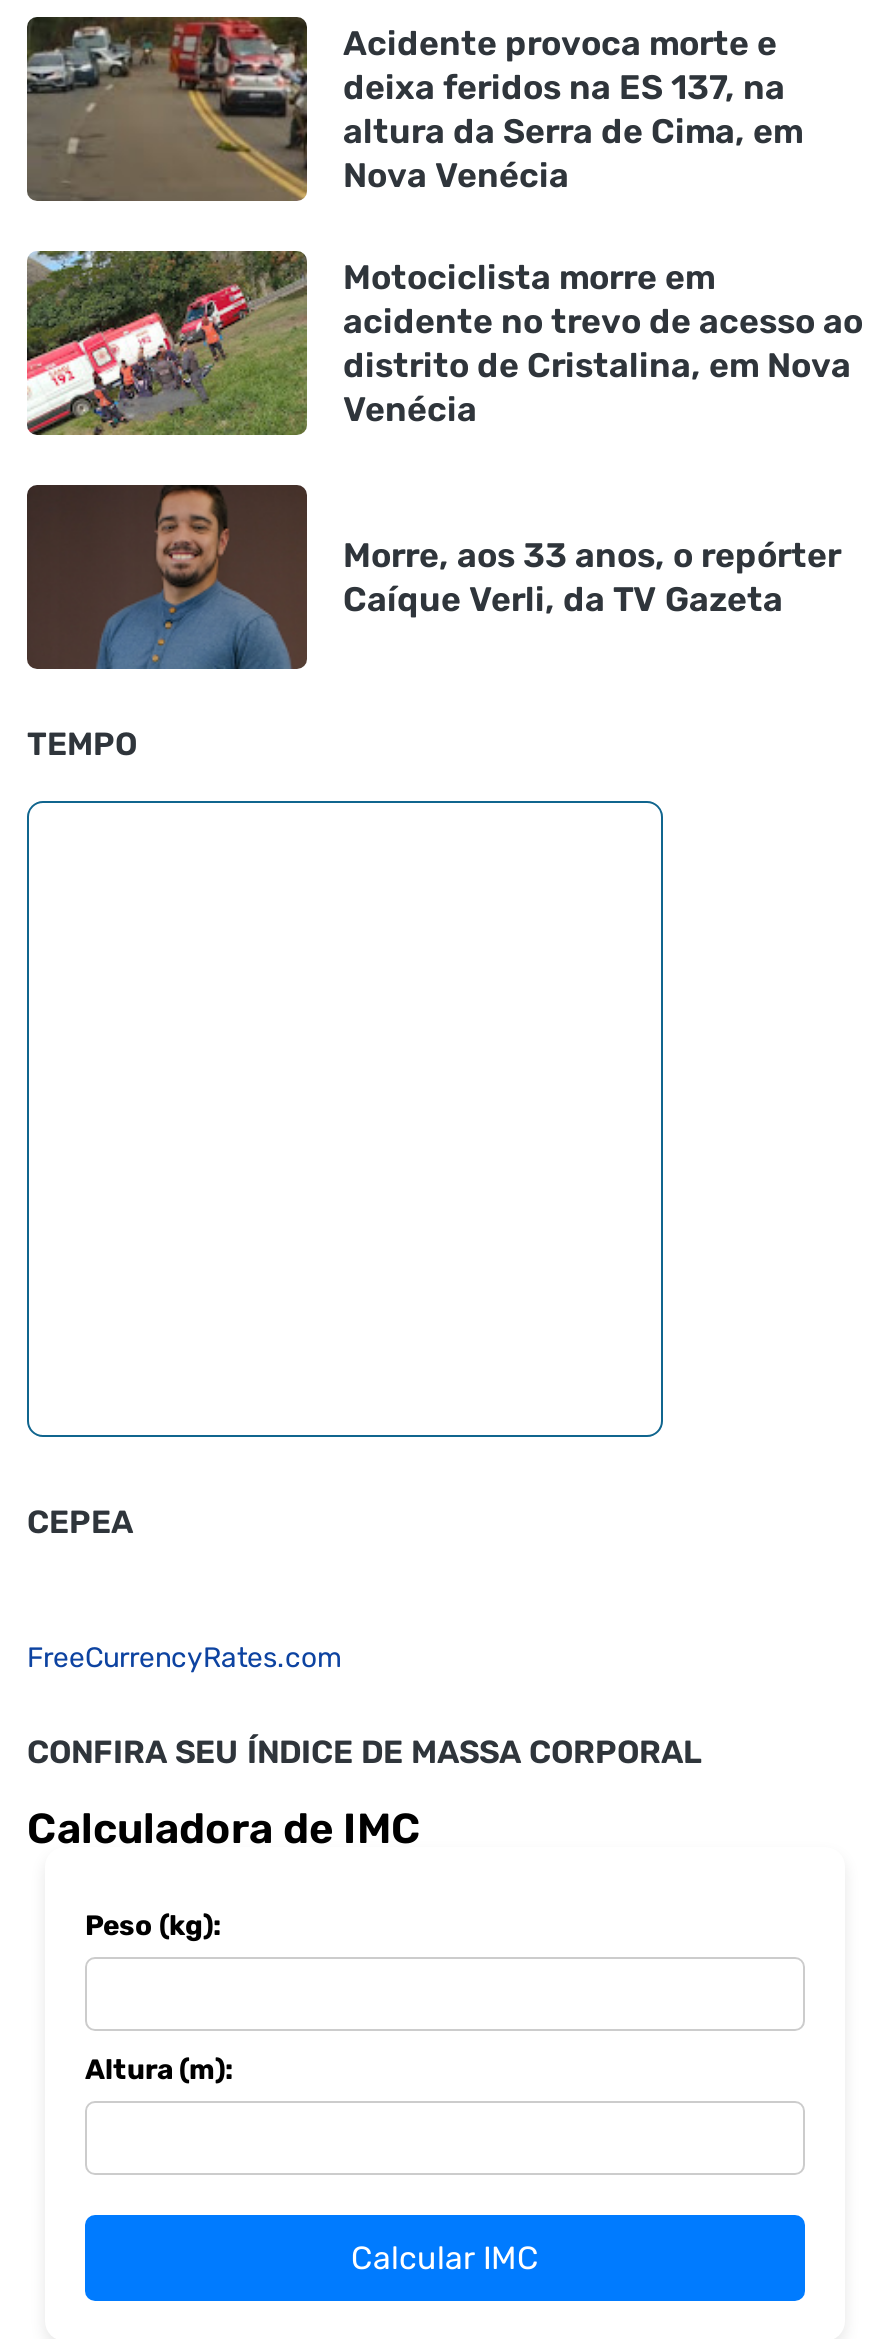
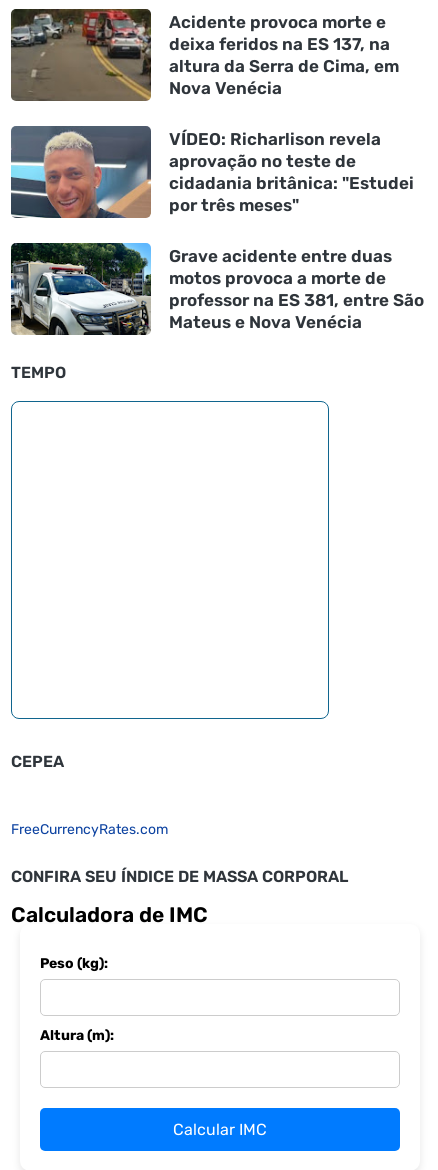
[25,251,863,437] [image] | Motociclista morre em | acidente no trevo de acesso ao | distrito de Cristalina, em Nova | Venécia -> [10,126,414,219] [image] | VÍDEO: Richarlison revela | aprovação no teste de | cidadania britânica: "Estudei | por três meses"
[25,483,841,671] [image] | Morre, aos 33 anos, o repórter | Caíque Verli, da TV Gazeta -> [10,242,424,336] [image] | Grave acidente entre duas | motos provoca a morte de | professor na ES 381, entre São | Mateus e Nova Venécia

